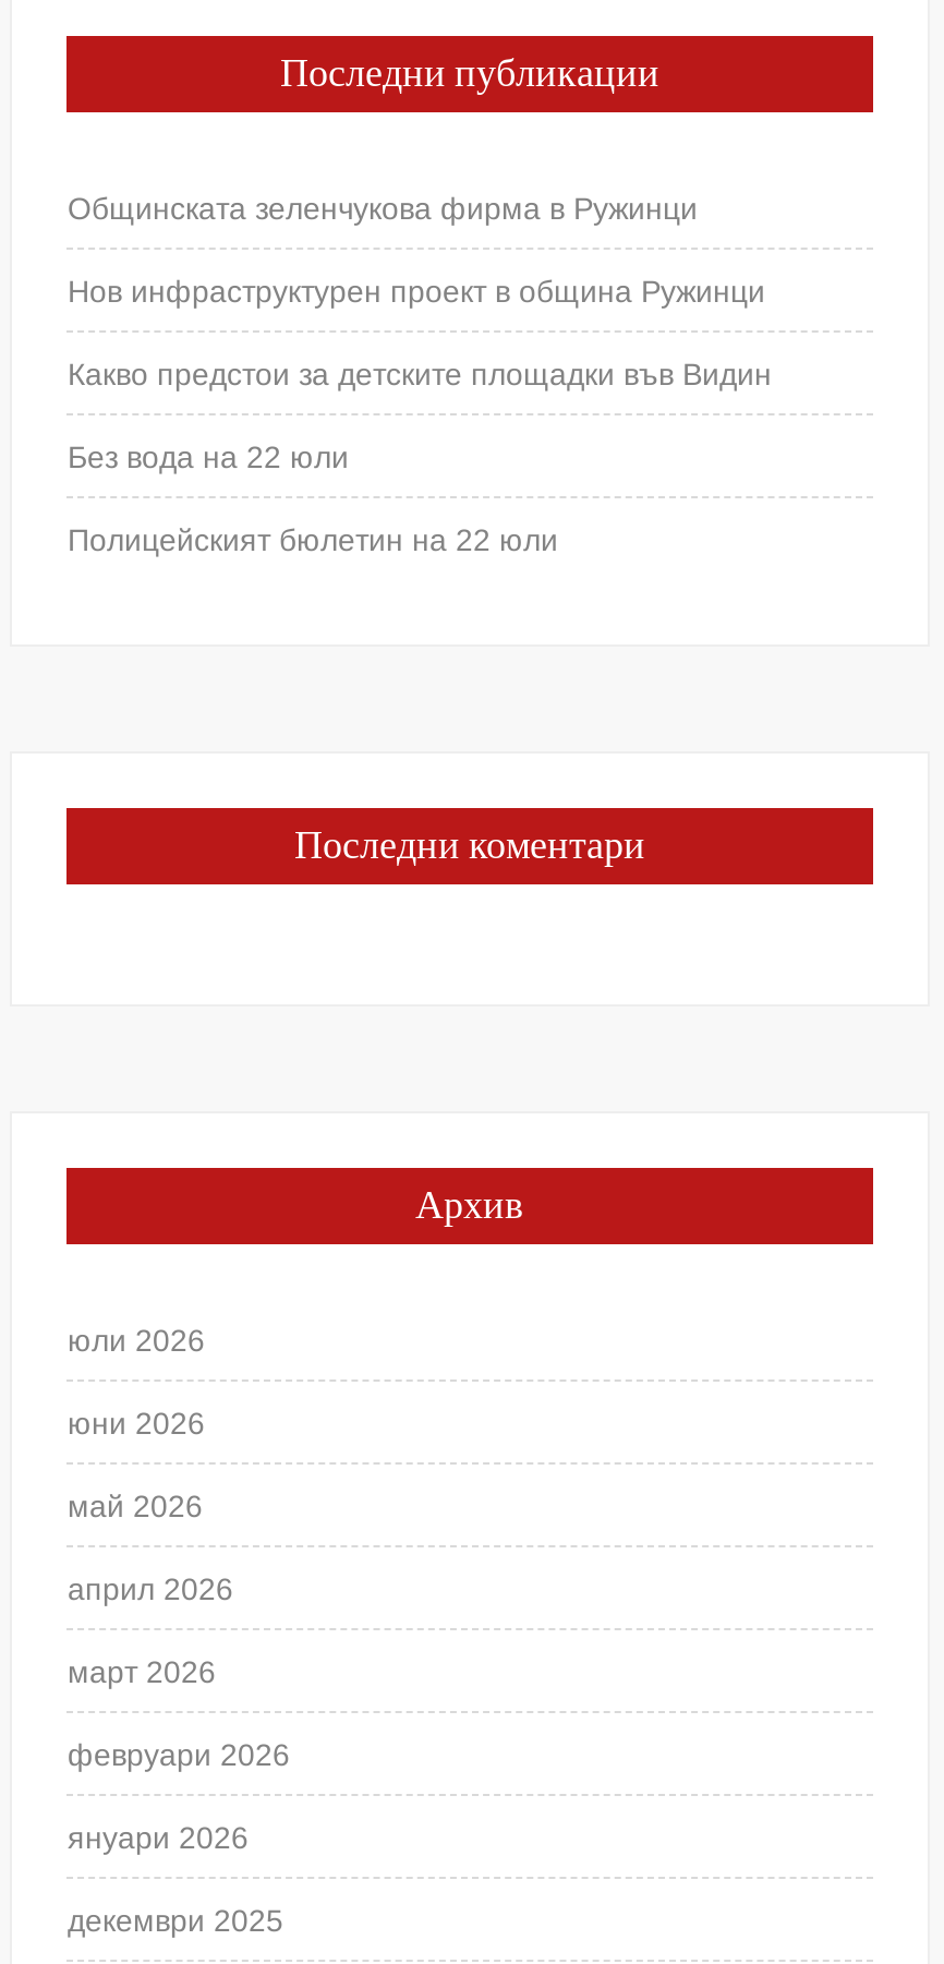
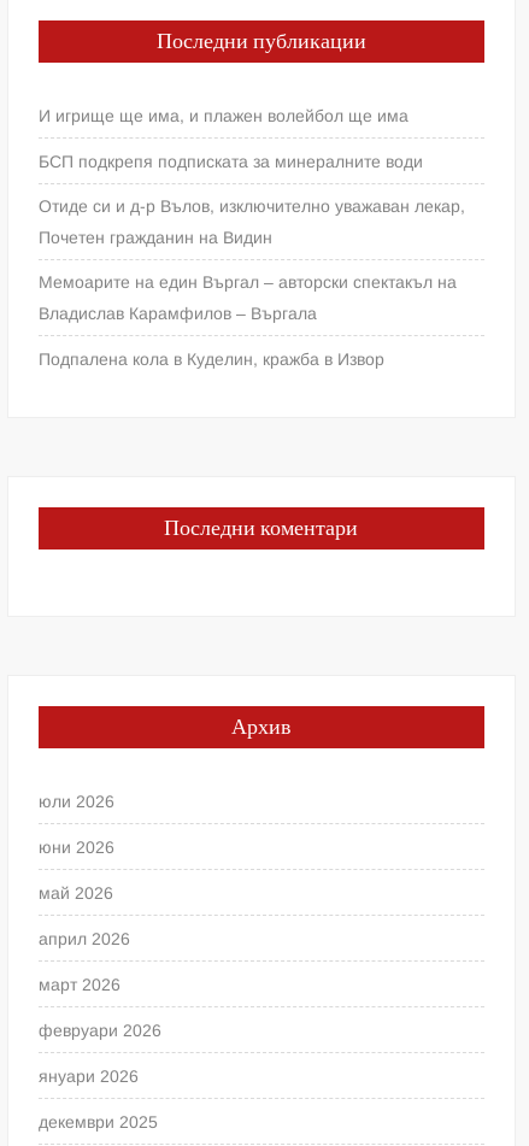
[67,190,772,557] Общинската зеленчукова фирма в Ружинци | Нов инфраструктурен проект в община Ружинци | Какво предстои за детските площадки във Видин | Без вода на 22 юли | Полицейският бюлетин на 22 юли -> [39,106,466,369] И игрище ще има, и плажен волейбол ще има | БСП подкрепя подписката за минералните води | Отиде си и д-р Вълов, изключително уважаван лекар, | Почетен гражданин на Видин | Мемоарите на един Въргал – авторски спектакъл на | Владислав Карамфилов – Въргала | Подпалена кола в Куделин, кражба в Извор

